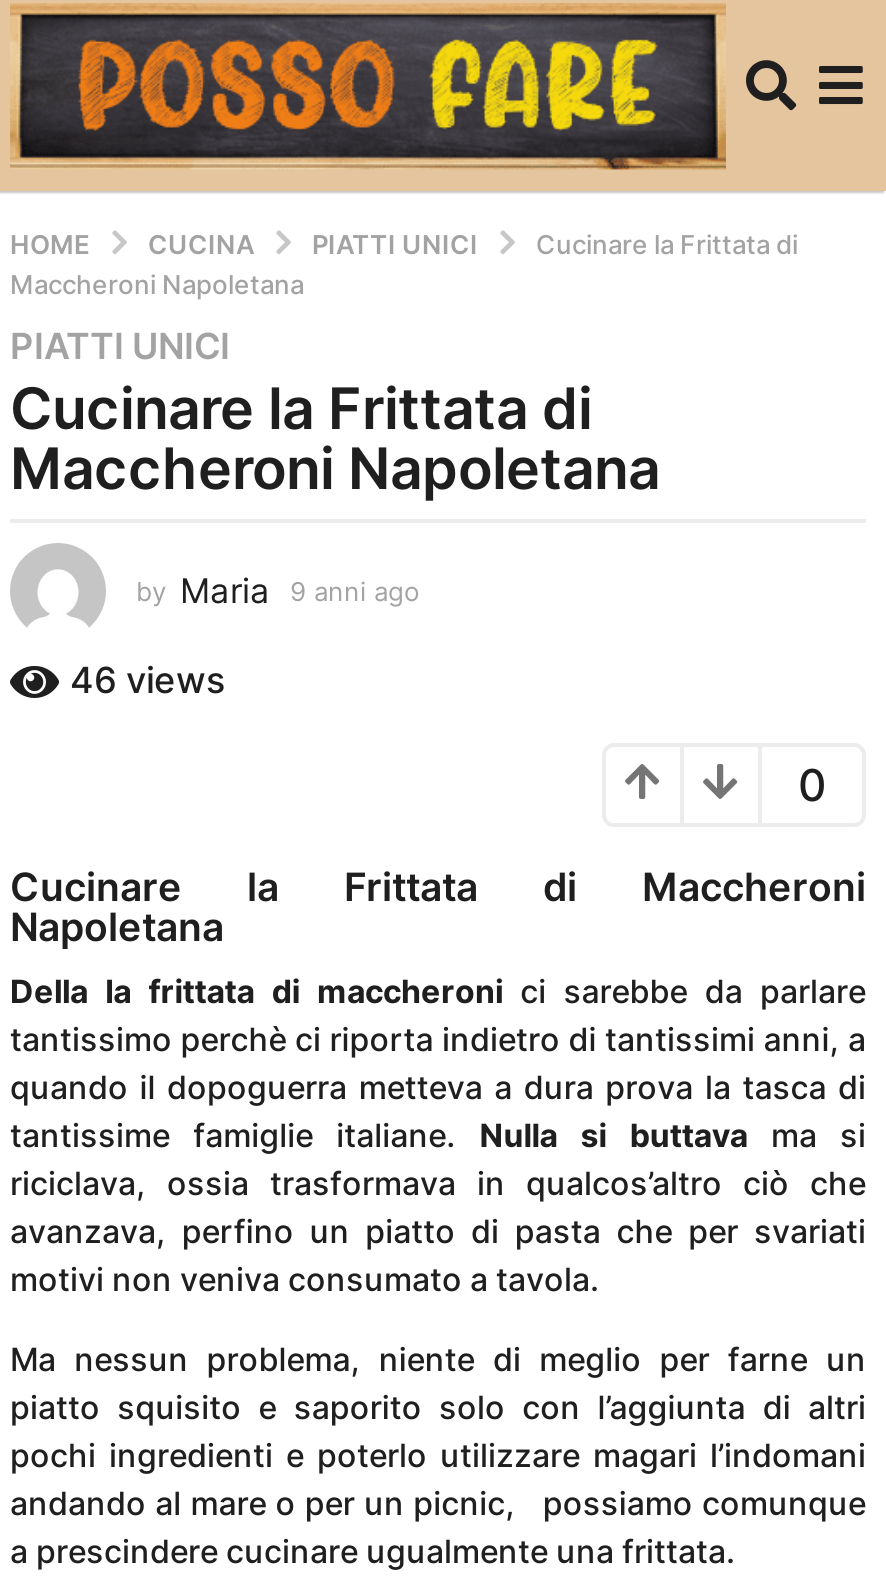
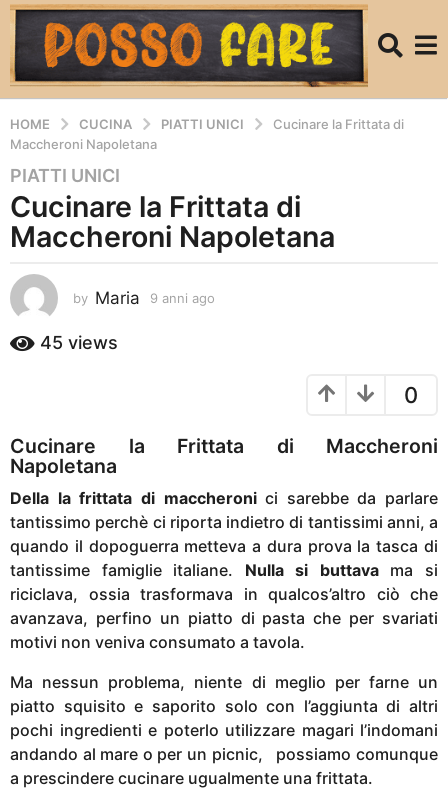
[70,658,226,700] 46 views -> [40,332,118,353] 45 views

